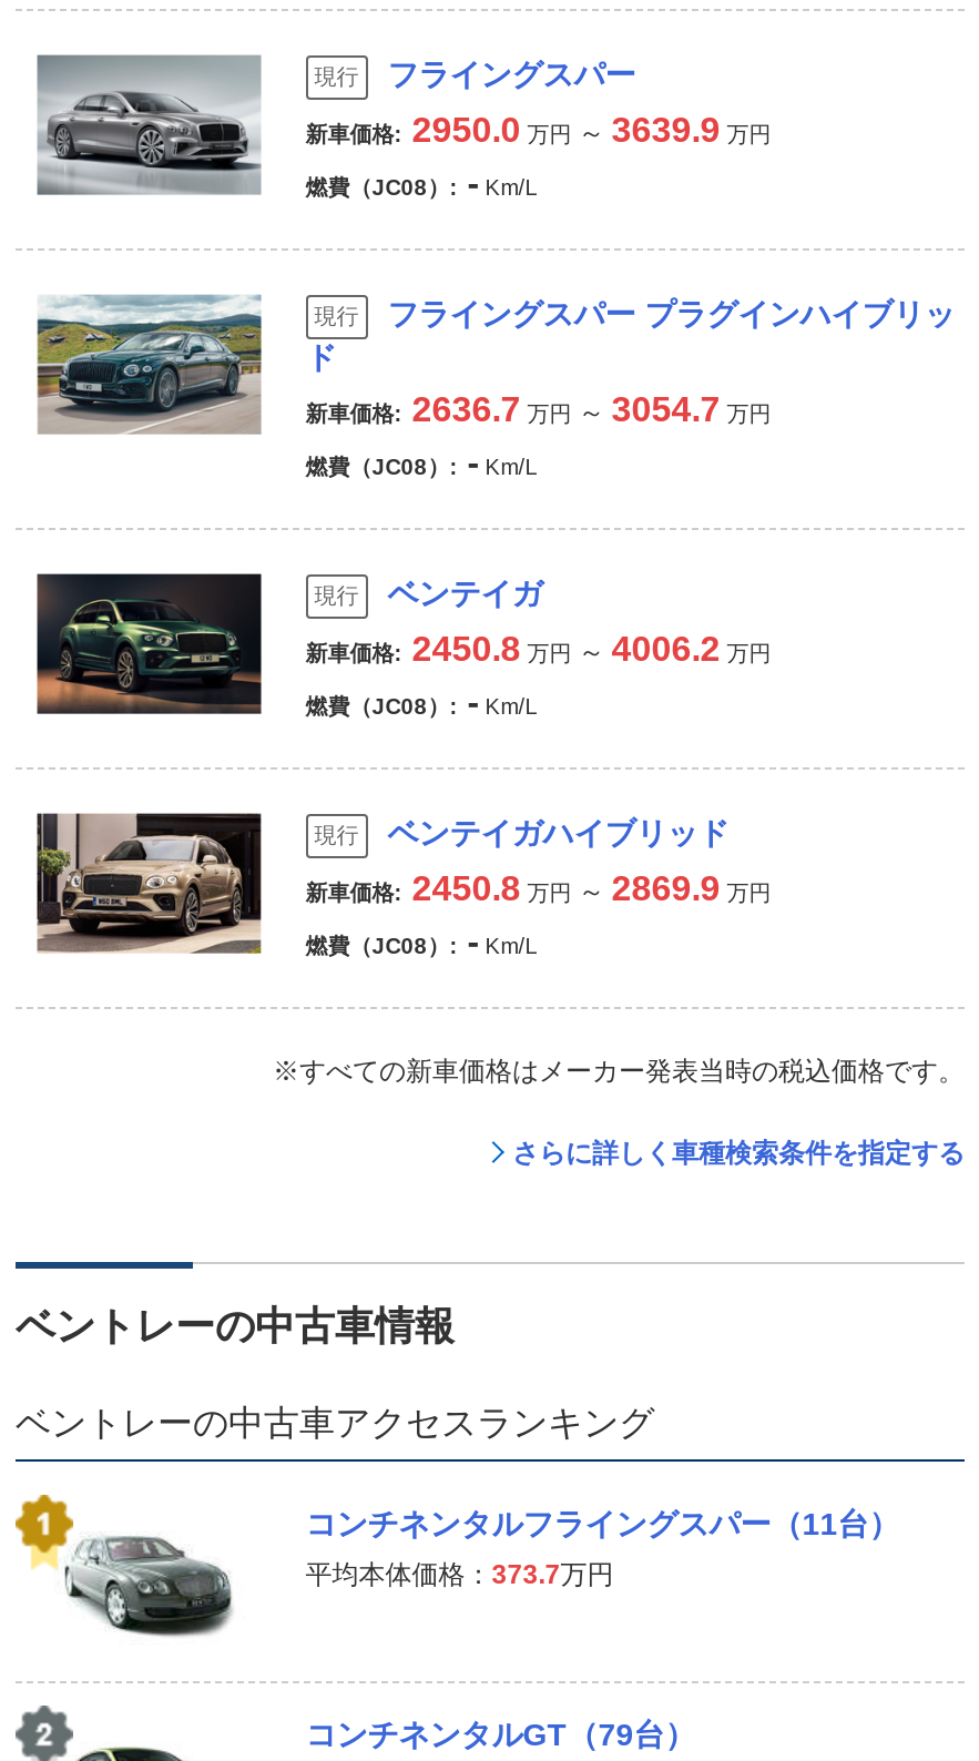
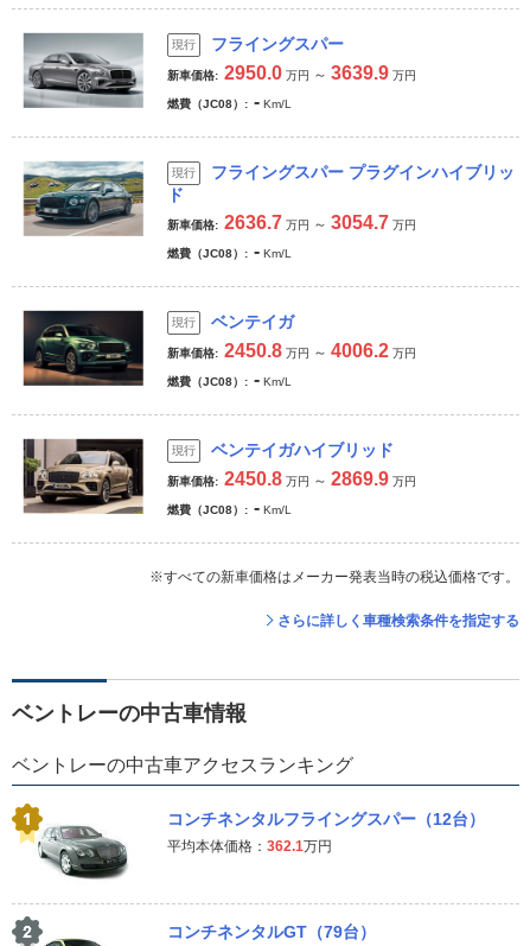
[305,1506,900,1541] コンチネンタルフライングスパー（11台） -> [167,810,485,828] コンチネンタルフライングスパー（12台）
[305,1559,614,1590] 平均本体価格：373.7万円 -> [167,838,332,855] 平均本体価格：362.1万円

